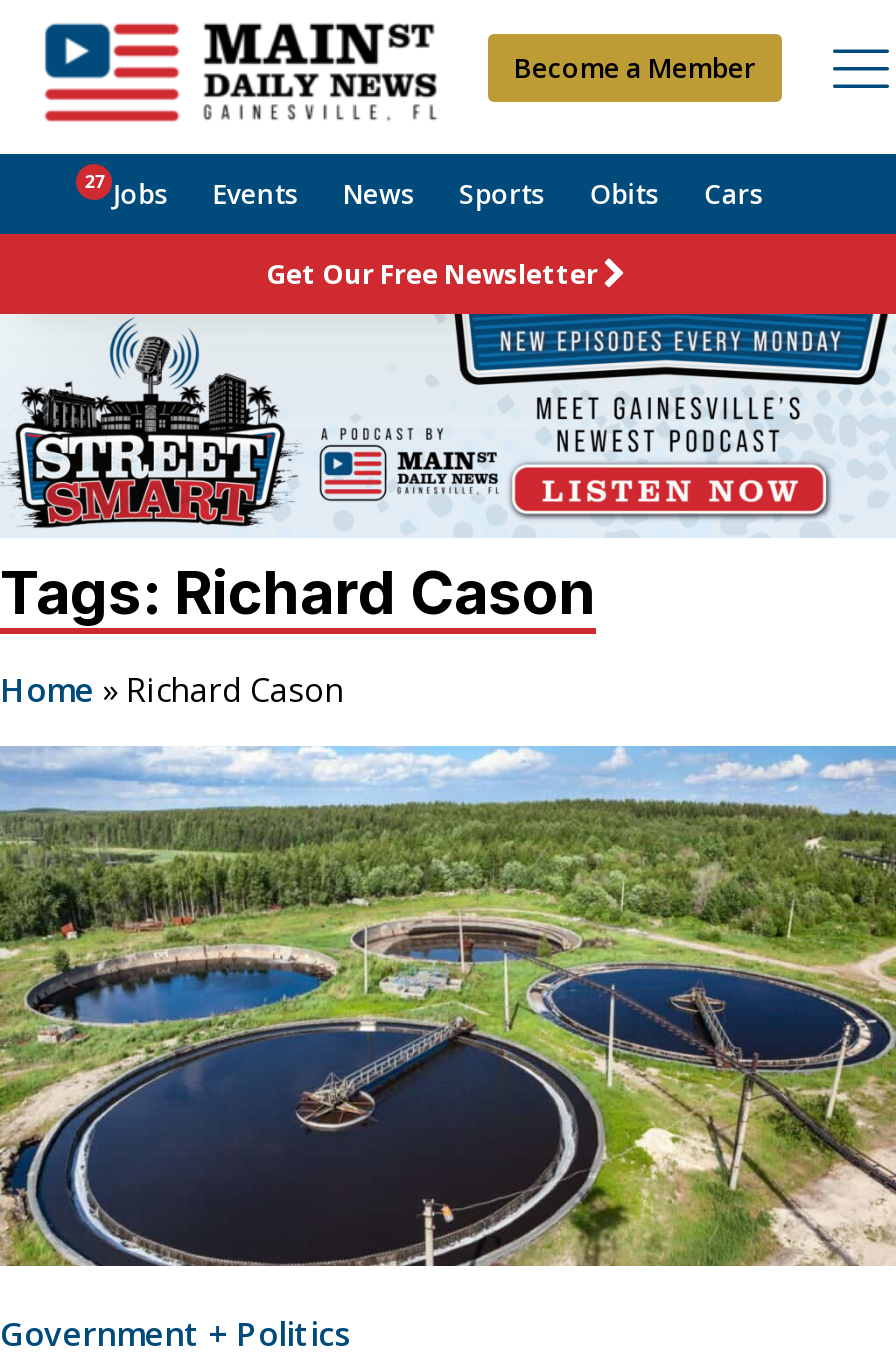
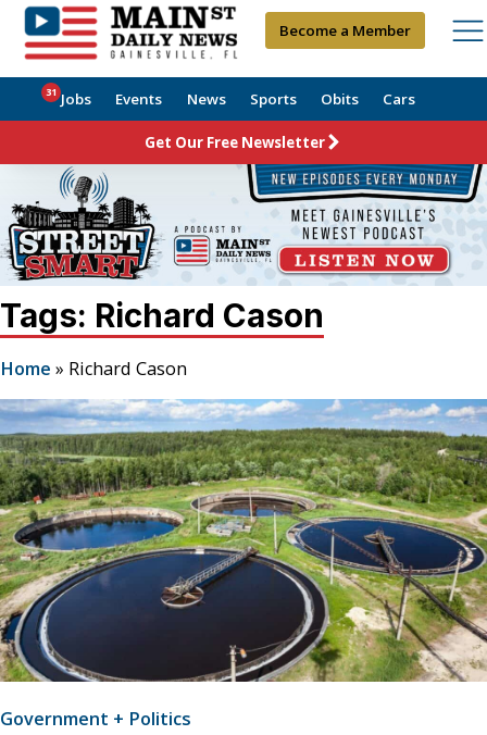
[85,168,764,212] 27 Jobs Events News Sports Obits Cars -> [46,85,415,109] 31 Jobs Events News Sports Obits Cars

